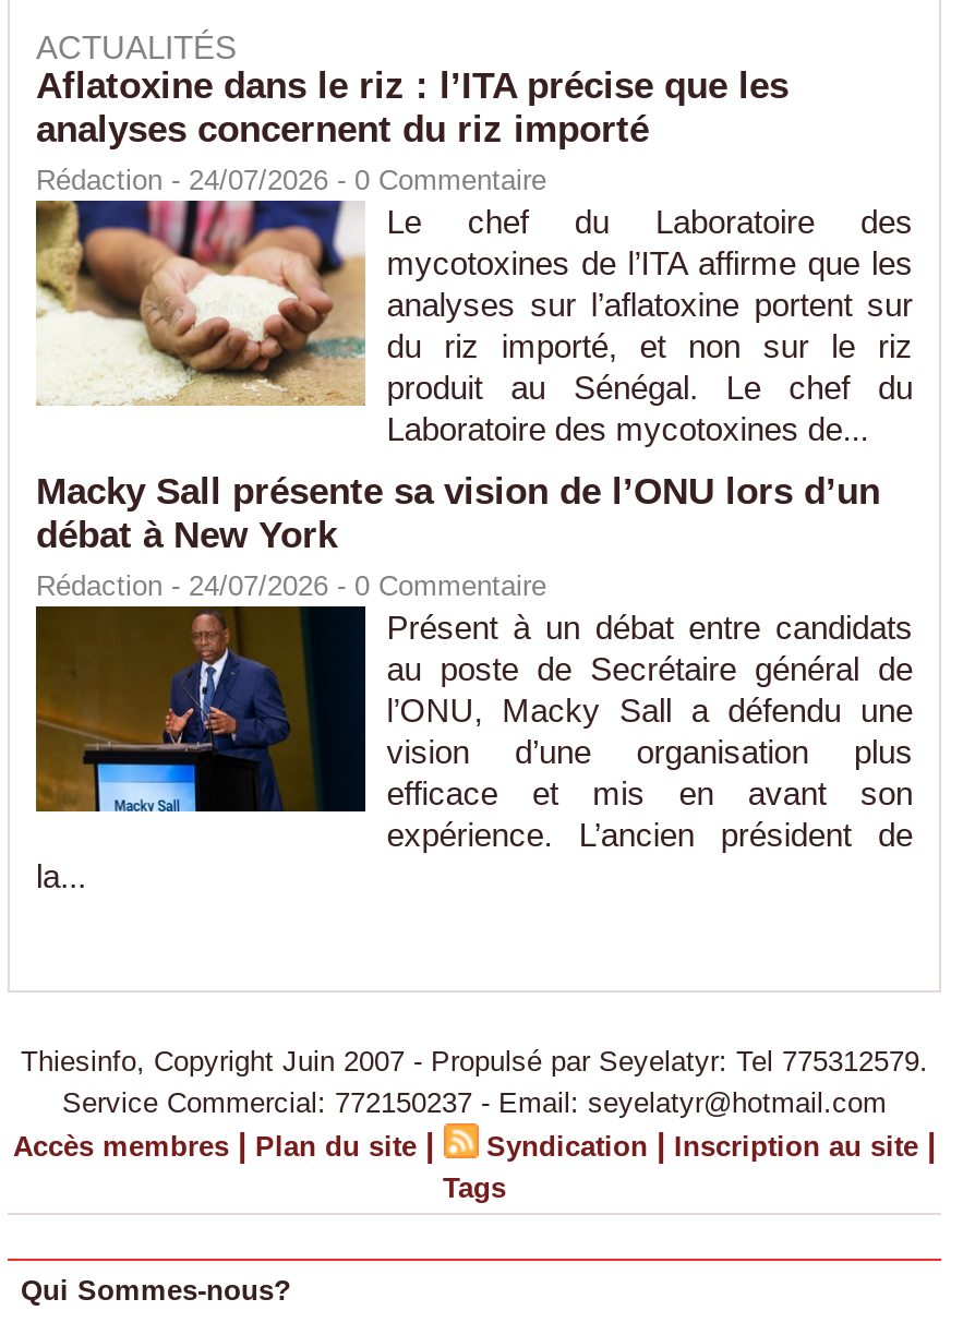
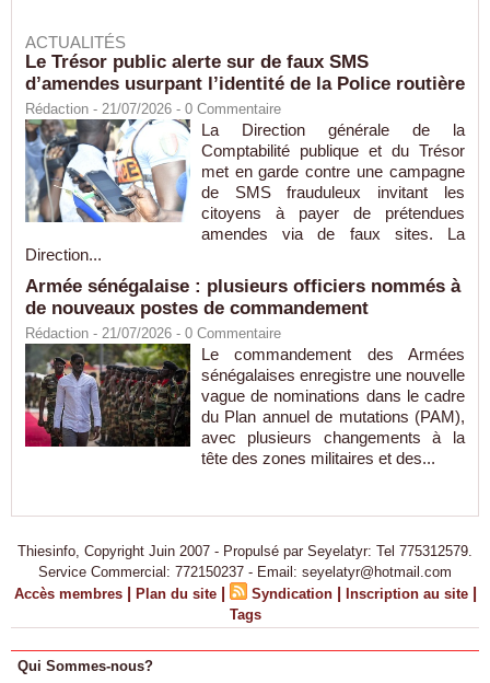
[34,67,913,448] [image] | Aflatoxine dans le riz : l’ITA précise que les | analyses concernent du riz importé | Rédaction - 24/07/2026 - 0 Commentaire | Le chef du Laboratoire des | mycotoxines de l’ITA affirme que les | analyses sur l’aflatoxine portent sur | du riz importé, et non sur le riz | produit au Sénégal. Le chef du | Laboratoire des mycotoxines de... -> [24,52,465,264] [image] | Le Trésor public alerte sur de faux SMS | d’amendes usurpant l’identité de la Police routière | Rédaction - 21/07/2026 - 0 Commentaire | La Direction générale de la | Comptabilité publique et du Trésor | met en garde contre une campagne | de SMS frauduleux invitant les | citoyens à payer de prétendues | amendes via de faux sites. La | Direction...
[34,472,913,895] [image] | Macky Sall présente sa vision de l’ONU lors d’un | débat à New York | Rédaction - 24/07/2026 - 0 Commentaire | Présent à un débat entre candidats | au poste de Secrétaire général de | l’ONU, Macky Sall a défendu une | vision d’une organisation plus | efficace et mis en avant son | expérience. L’ancien président de | la... -> [24,276,465,468] [image] | Armée sénégalaise : plusieurs officiers nommés à | de nouveaux postes de commandement | Rédaction - 21/07/2026 - 0 Commentaire | Le commandement des Armées | sénégalaises enregistre une nouvelle | vague de nominations dans le cadre | du Plan annuel de mutations (PAM), | avec plusieurs changements à la | tête des zones militaires et des...

